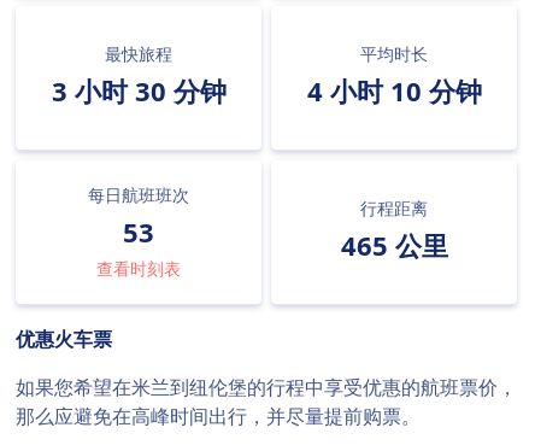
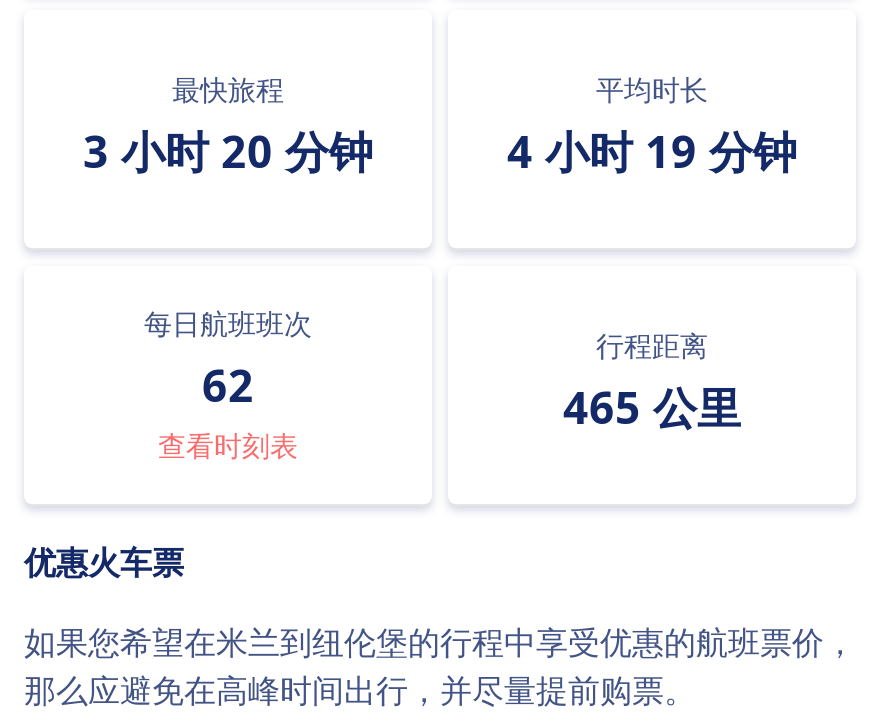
[51,72,226,109] 3 小时 30 分钟 -> [83,120,373,180] 3 小时 20 分钟
[307,72,481,109] 4 小时 10 分钟 -> [507,120,797,180] 4 小时 19 分钟
[123,213,154,250] 53 -> [202,354,254,414] 62

